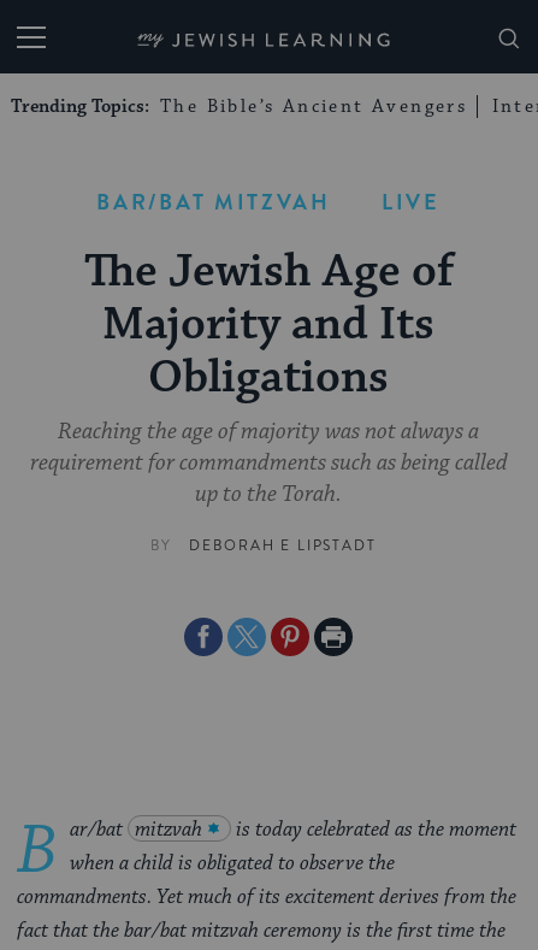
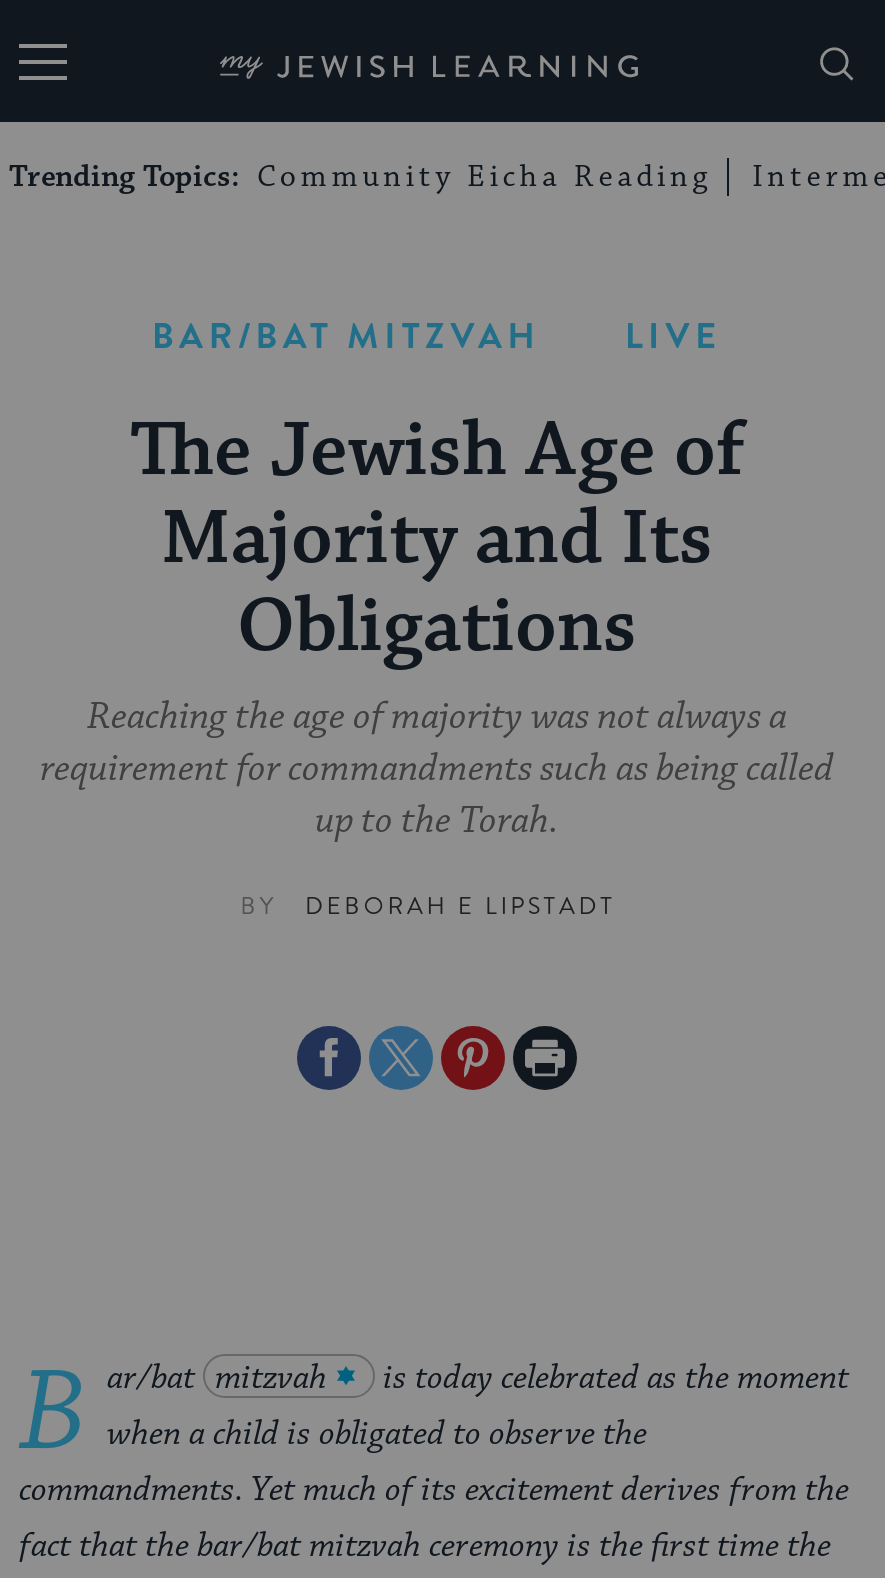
[11,95,467,118] Trending Topics: The Bible’s Ancient Avengers -> [9,158,711,196] Trending Topics: Community Eicha Reading

